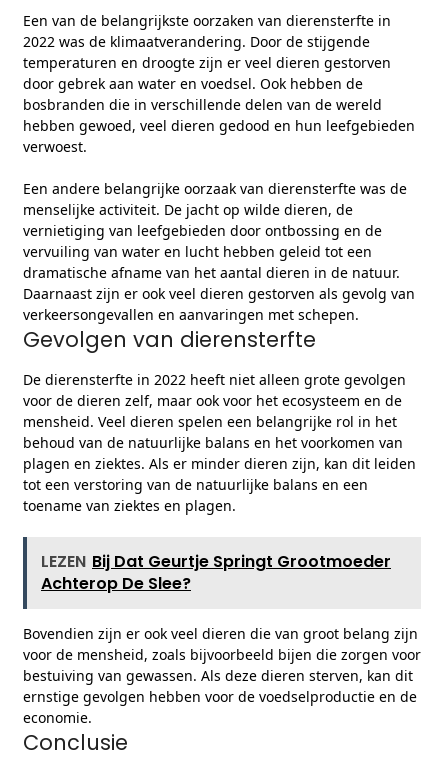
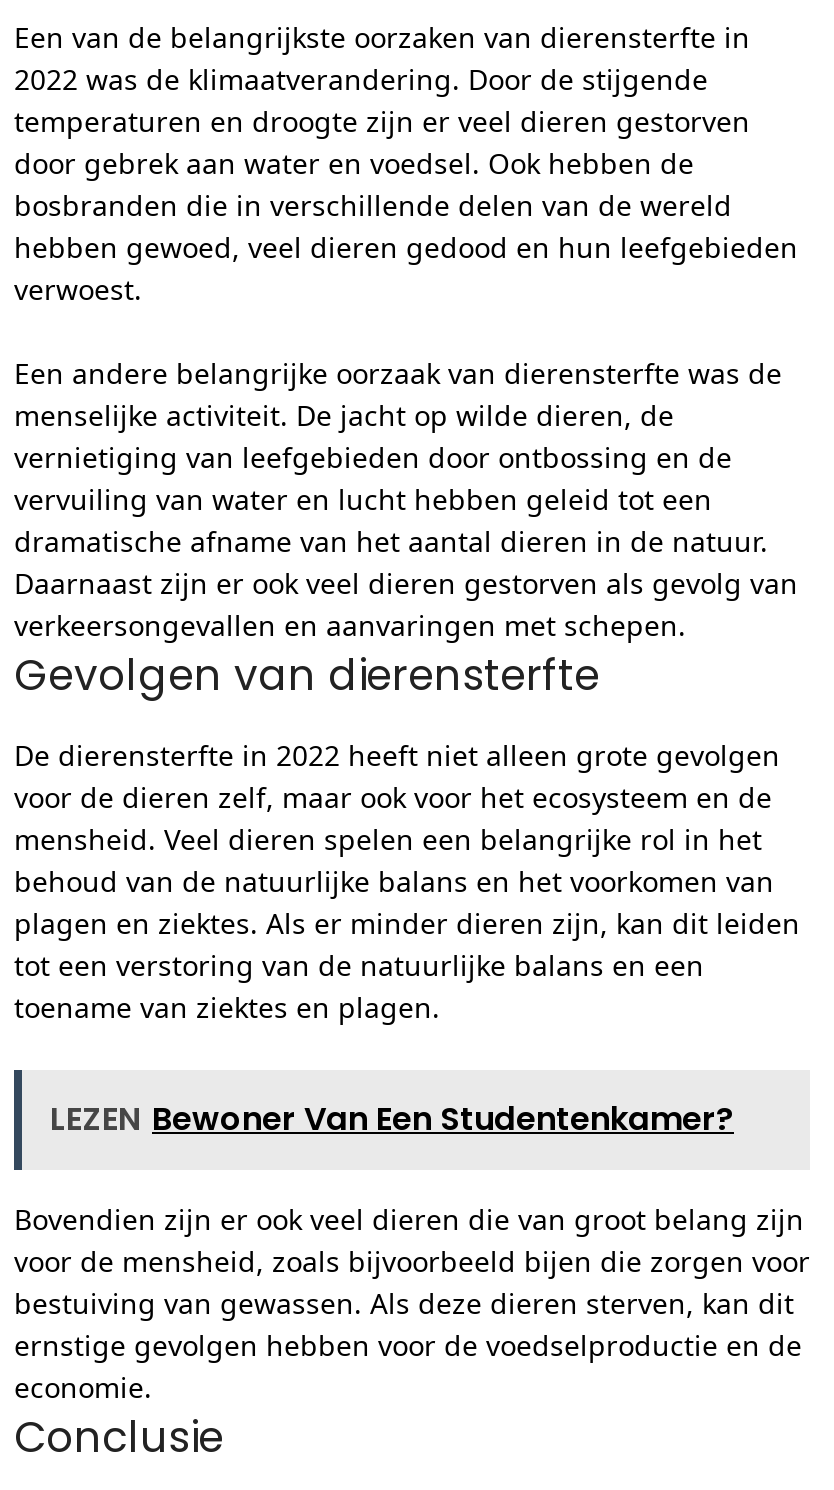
[41,550,391,595] LEZEN Bij Dat Geurtje Springt Grootmoeder | Achterop De Slee? -> [50,1096,734,1142] LEZEN Bewoner Van Een Studentenkamer?

